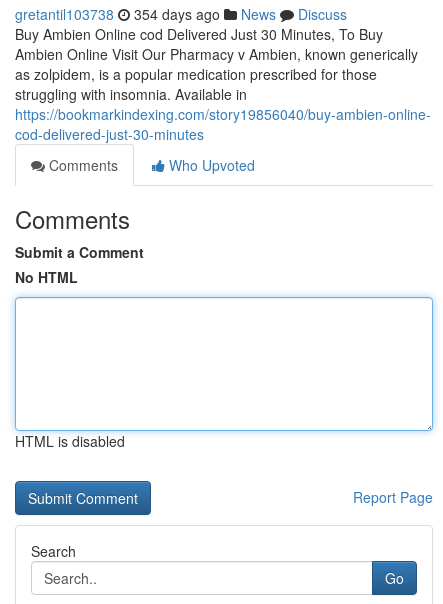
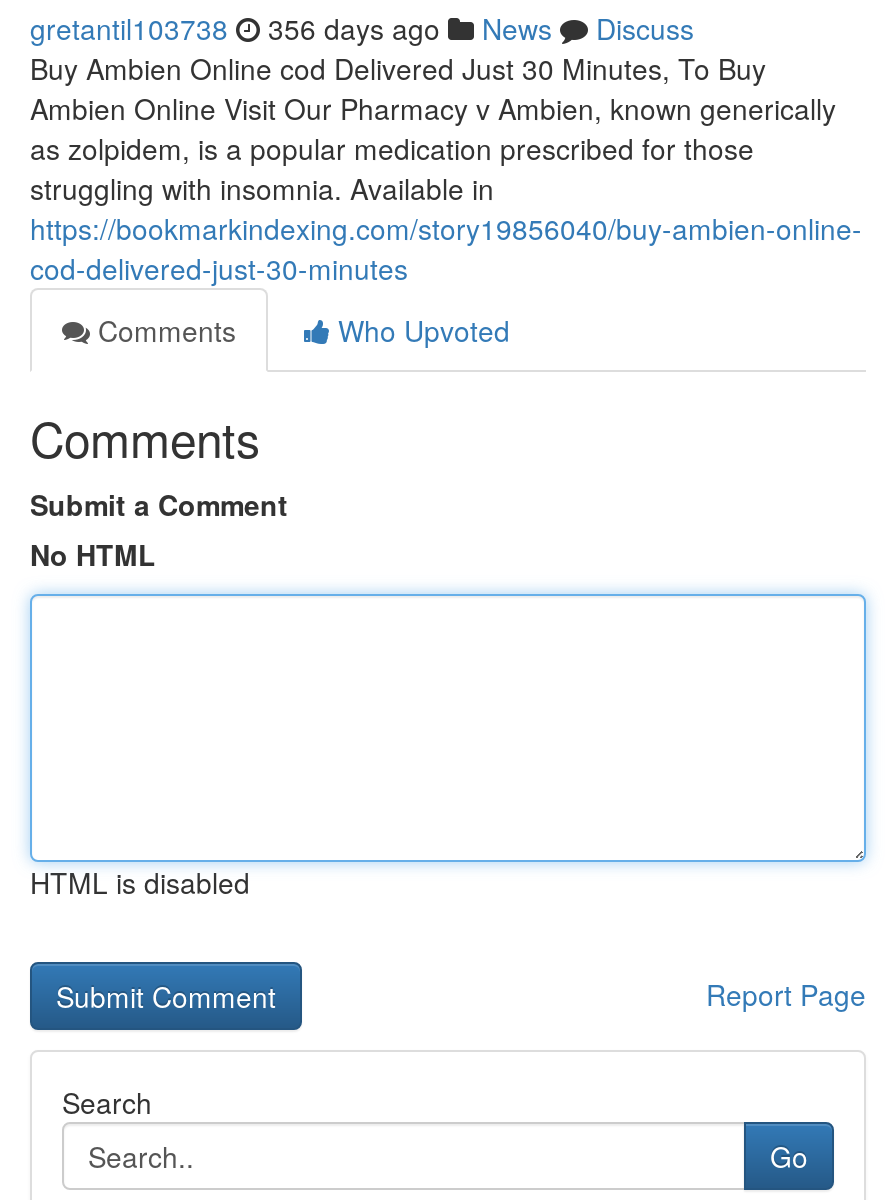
[15,4,347,24] gretantil103738 354 days ago News Discuss -> [30,8,694,48] gretantil103738 356 days ago News Discuss

